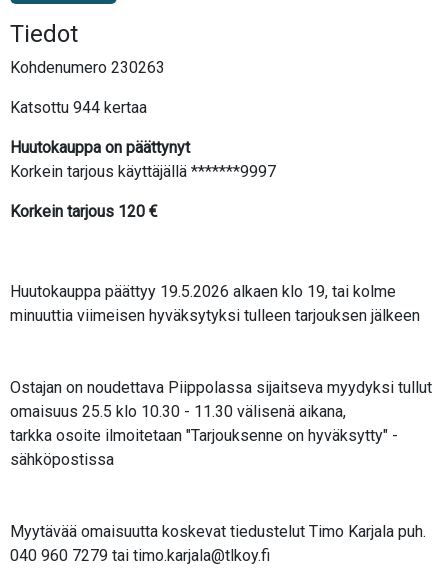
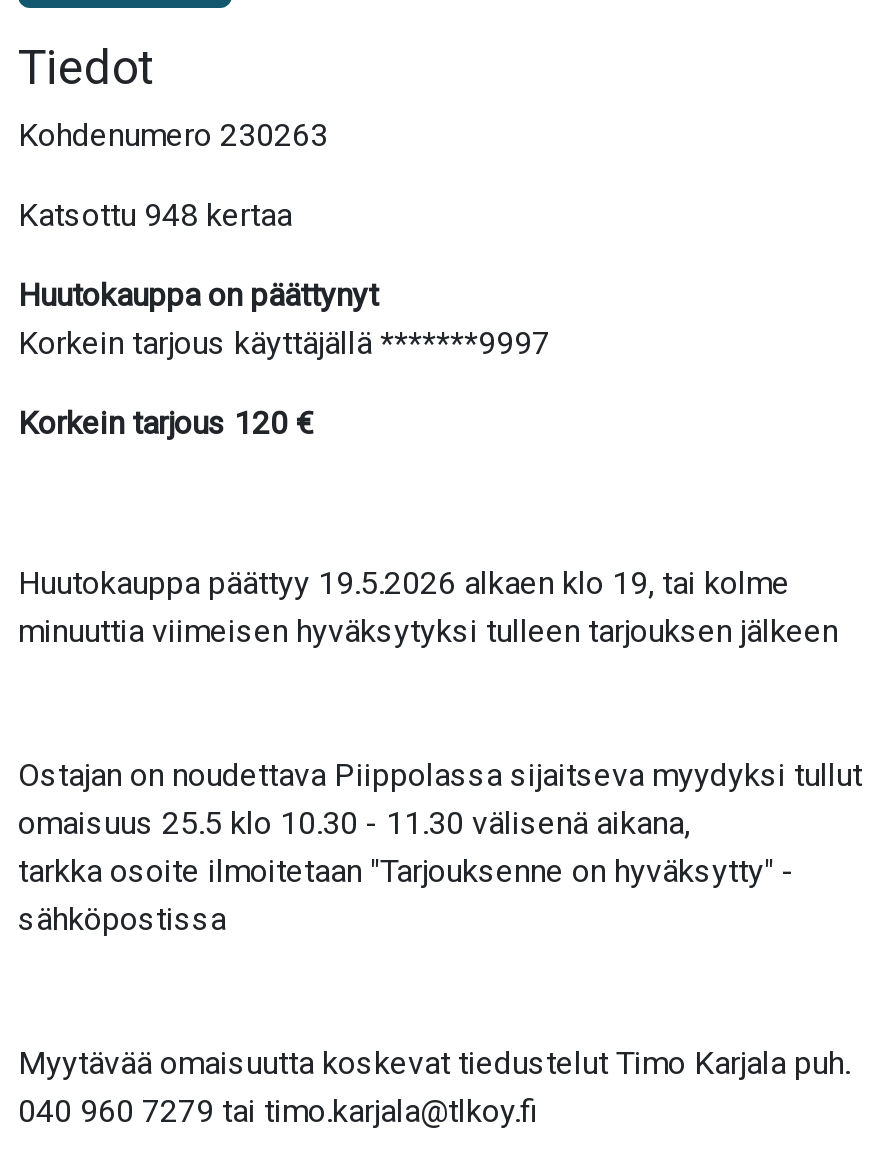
[10,98,147,117] Katsottu 944 kertaa -> [18,196,292,234] Katsottu 948 kertaa

